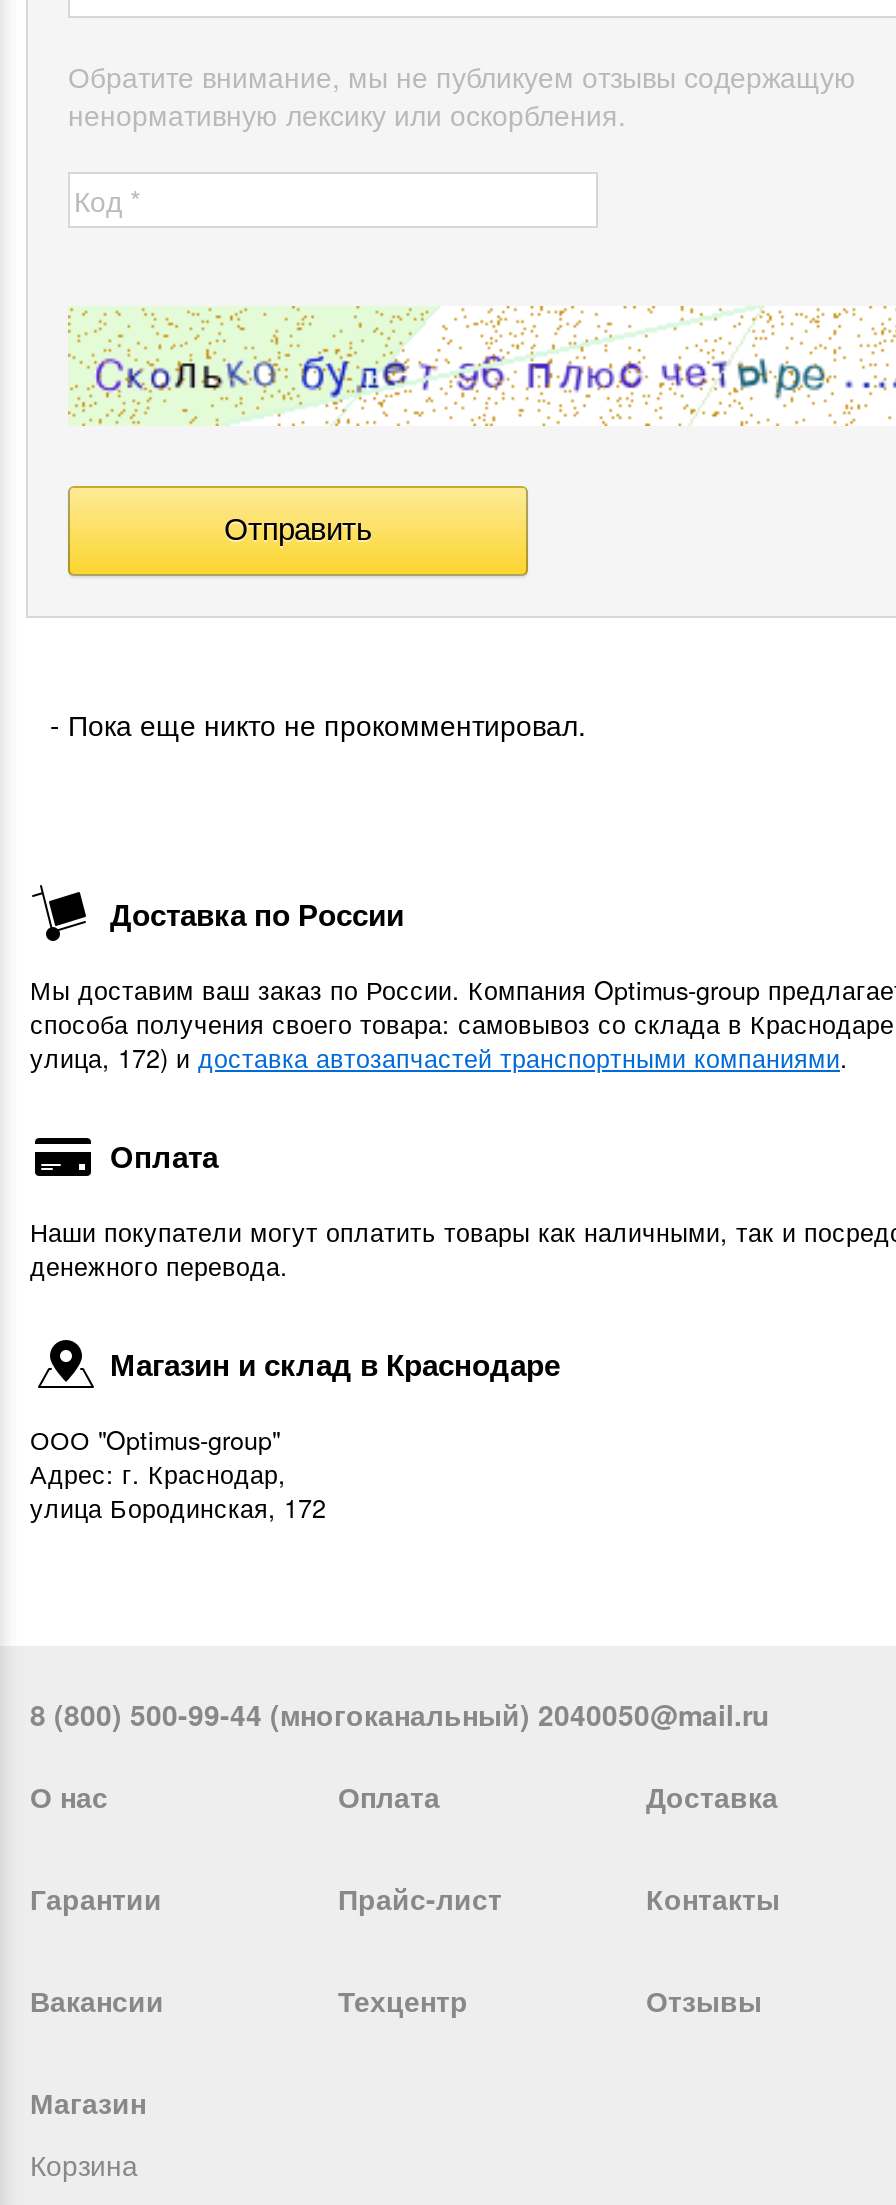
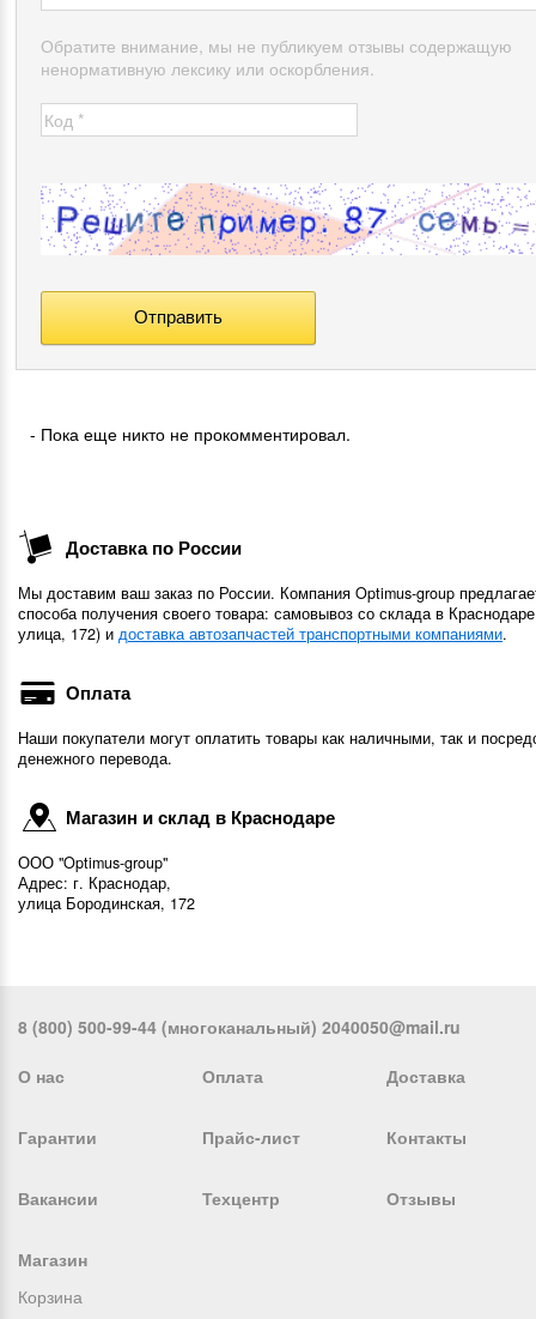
[66,304,890,428] [image] -> [41,183,532,256] [image]

